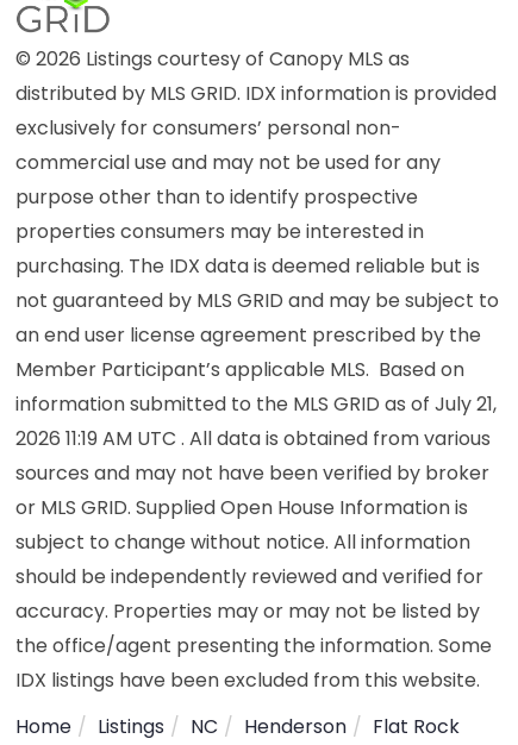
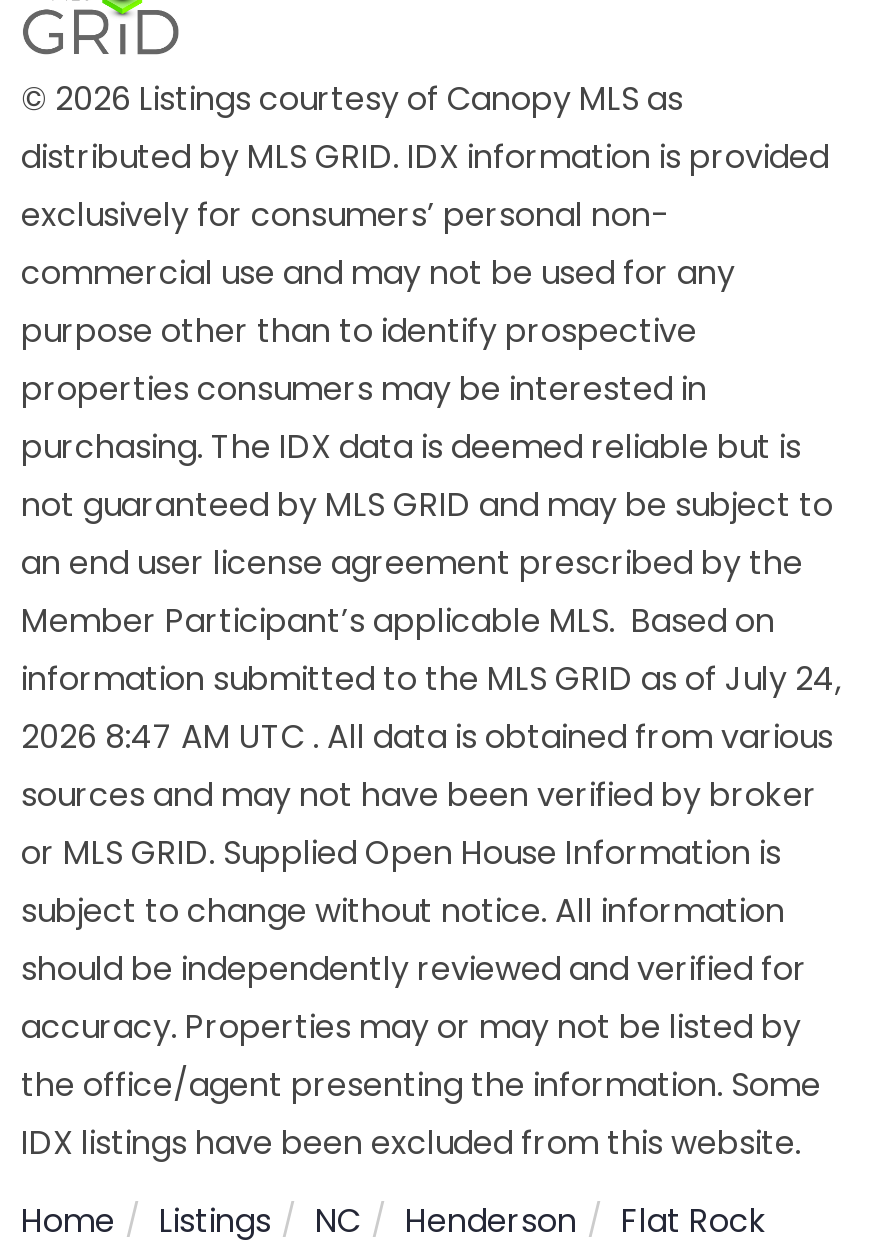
[15,390,497,417] information submitted to the MLS GRID as of July 21, -> [21,655,841,701] information submitted to the MLS GRID as of July 24,
[15,424,491,452] 2026 11:19 AM UTC . All data is obtained from various -> [21,713,833,759] 2026 8:47 AM UTC . All data is obtained from various

